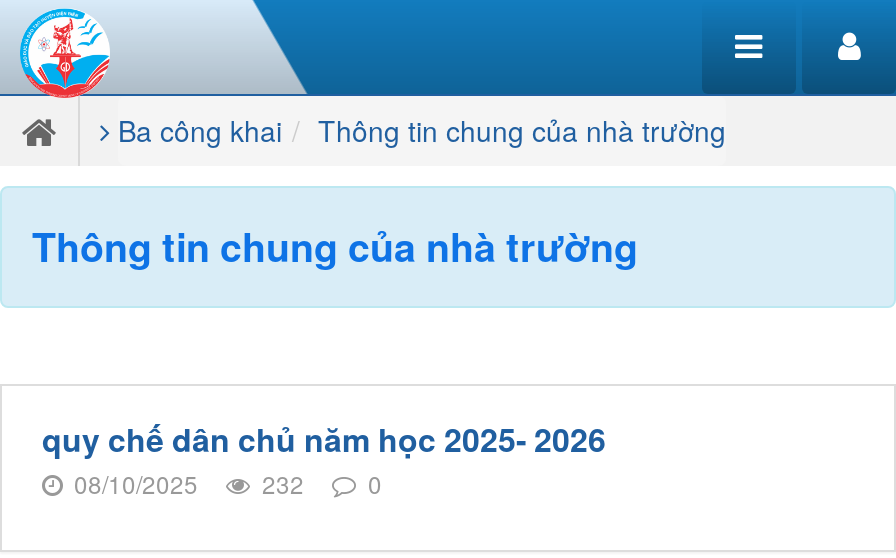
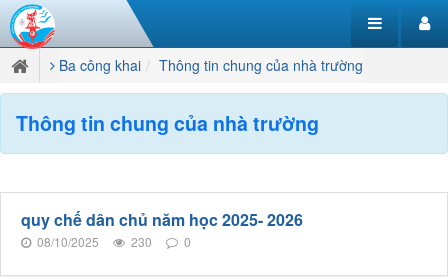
[68,466,382,500] 08/10/2025 232 0 -> [34,233,191,250] 08/10/2025 230 0

